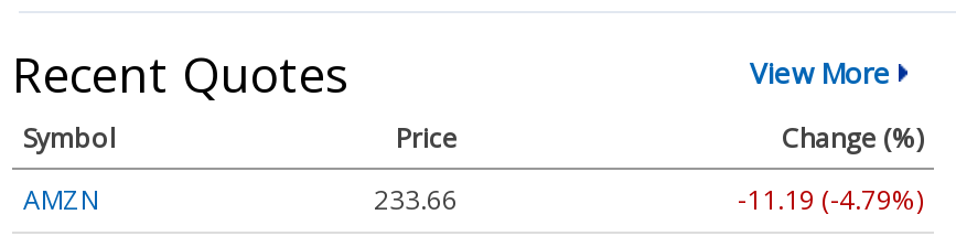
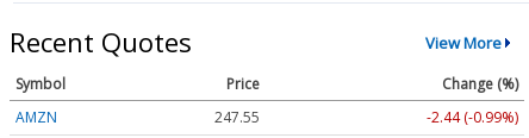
[374,180,458,218] 233.66 -> [214,107,260,128] 247.55
[738,180,923,218] -11.19 (-4.79%) -> [427,107,518,128] -2.44 (-0.99%)

